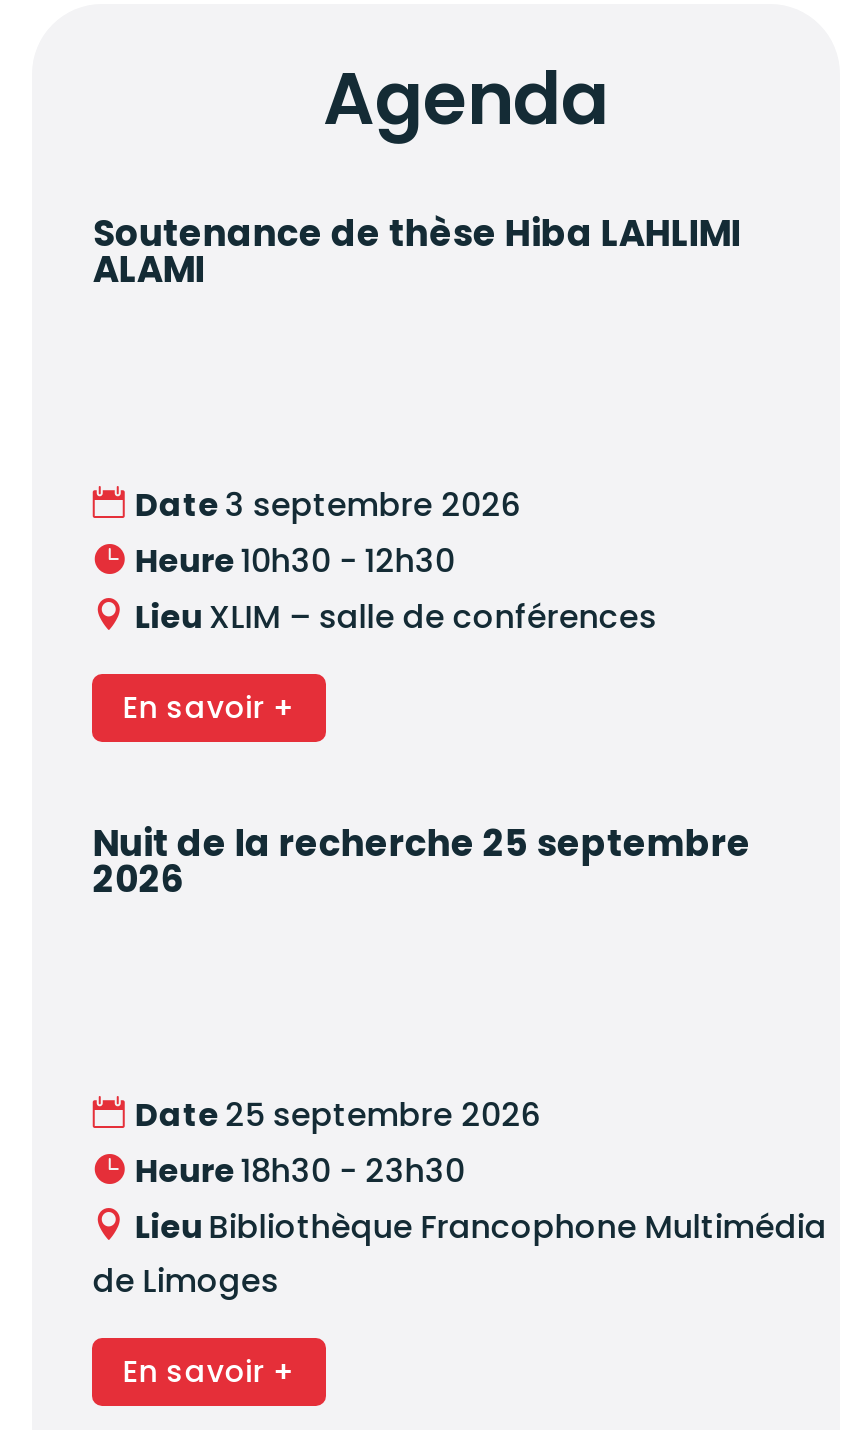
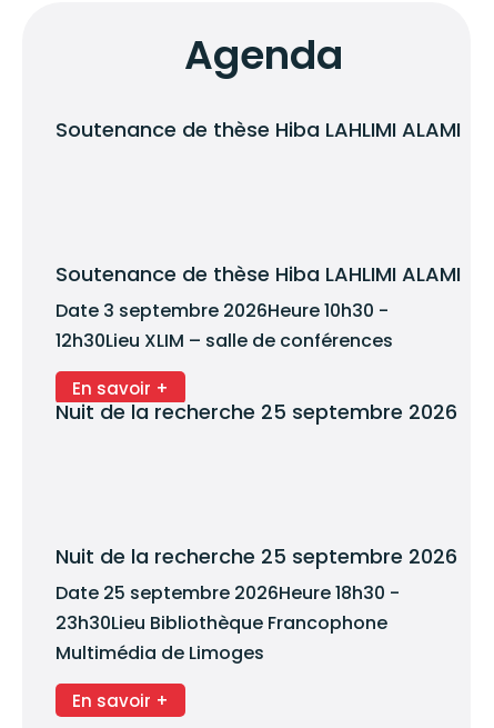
[135,482,657,640] Date 3 septembre 2026 | Heure 10h30 - 12h30 | Lieu XLIM – salle de conférences -> [56,260,461,353] Soutenance de thèse Hiba LAHLIMI ALAMI | Date 3 septembre 2026Heure 10h30 - | 12h30Lieu XLIM – salle de conférences
[93,1092,827,1304] Date 25 septembre 2026 | Heure 18h30 - 23h30 | Lieu Bibliothèque Francophone Multimédia | de Limoges -> [56,542,458,666] Nuit de la recherche 25 septembre 2026 | Date 25 septembre 2026Heure 18h30 - | 23h30Lieu Bibliothèque Francophone | Multimédia de Limoges

